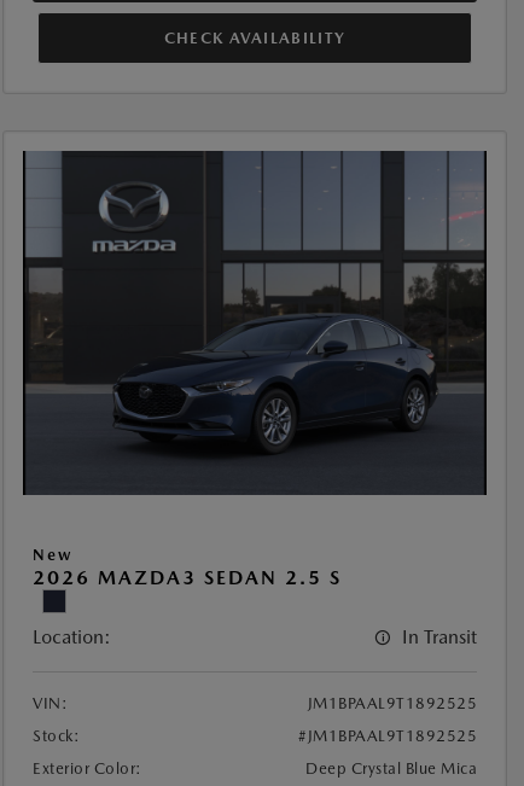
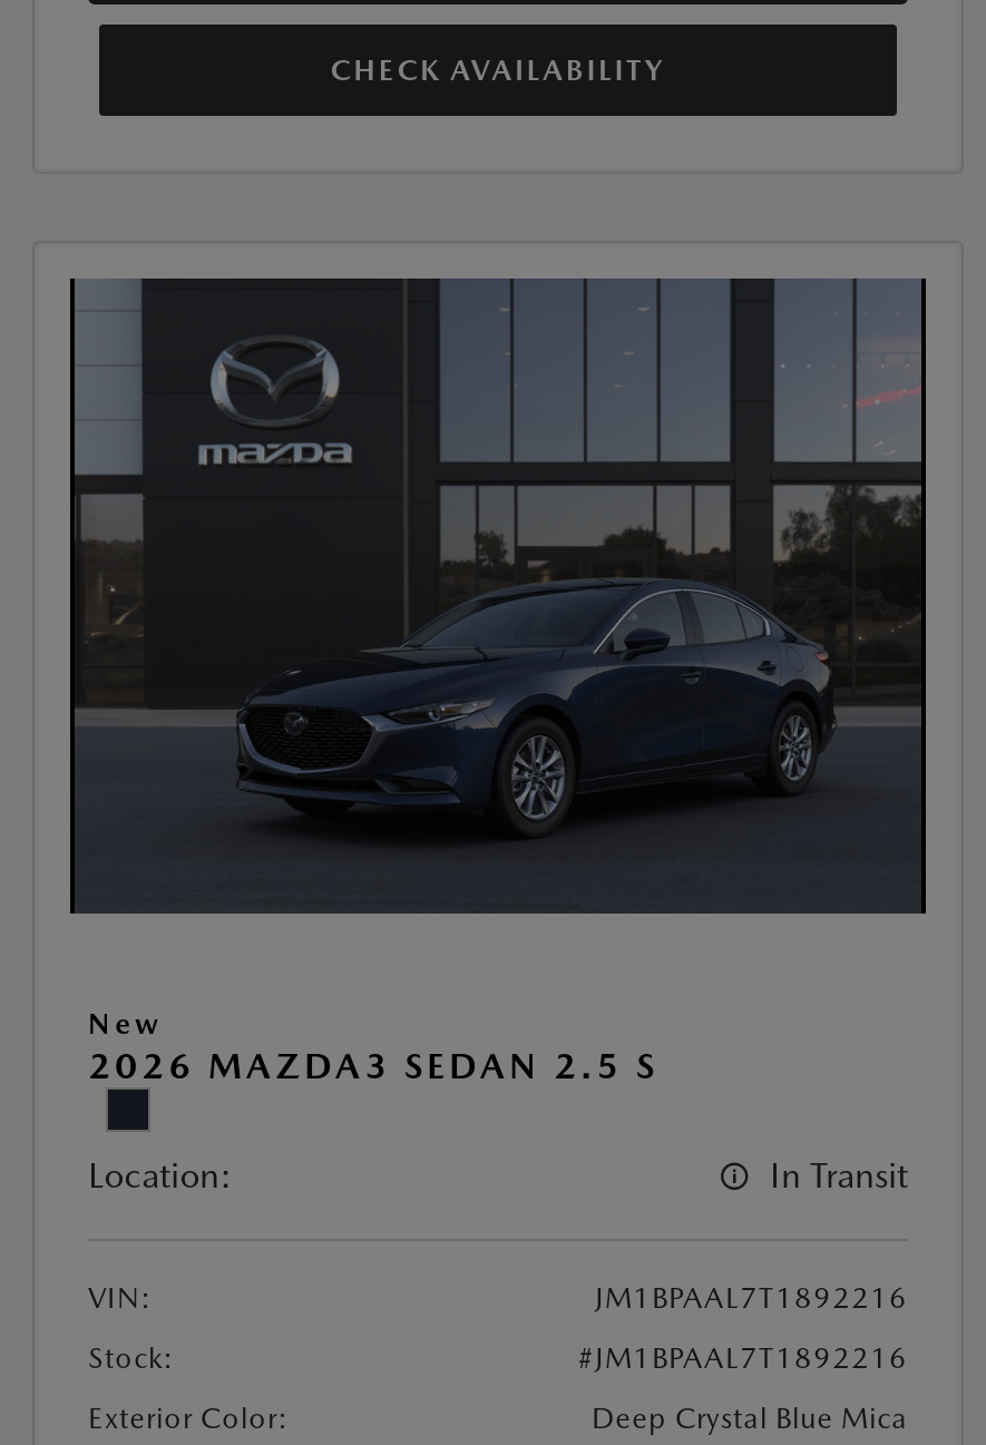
[307,694,477,712] JM1BPAAL9T1892525 -> [595,1281,908,1315] JM1BPAAL7T1892216
[298,727,477,745] #JM1BPAAL9T1892525 -> [578,1341,908,1375] #JM1BPAAL7T1892216

